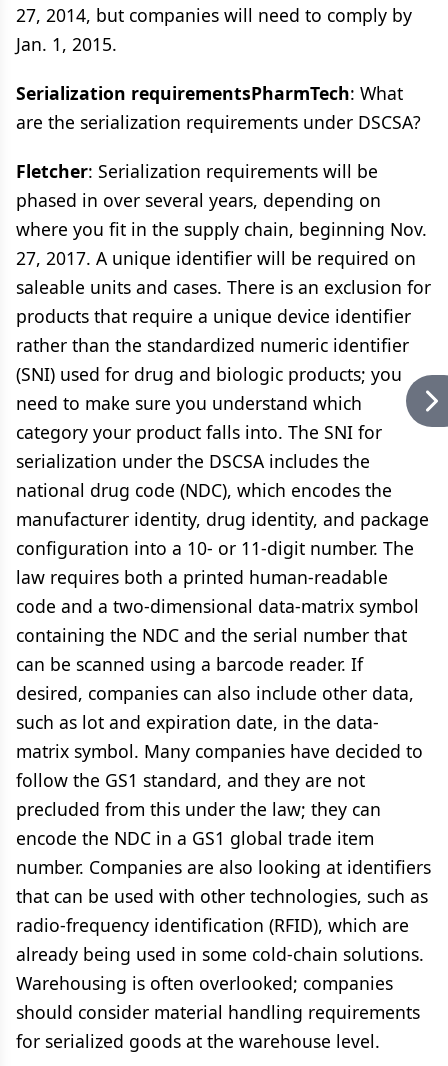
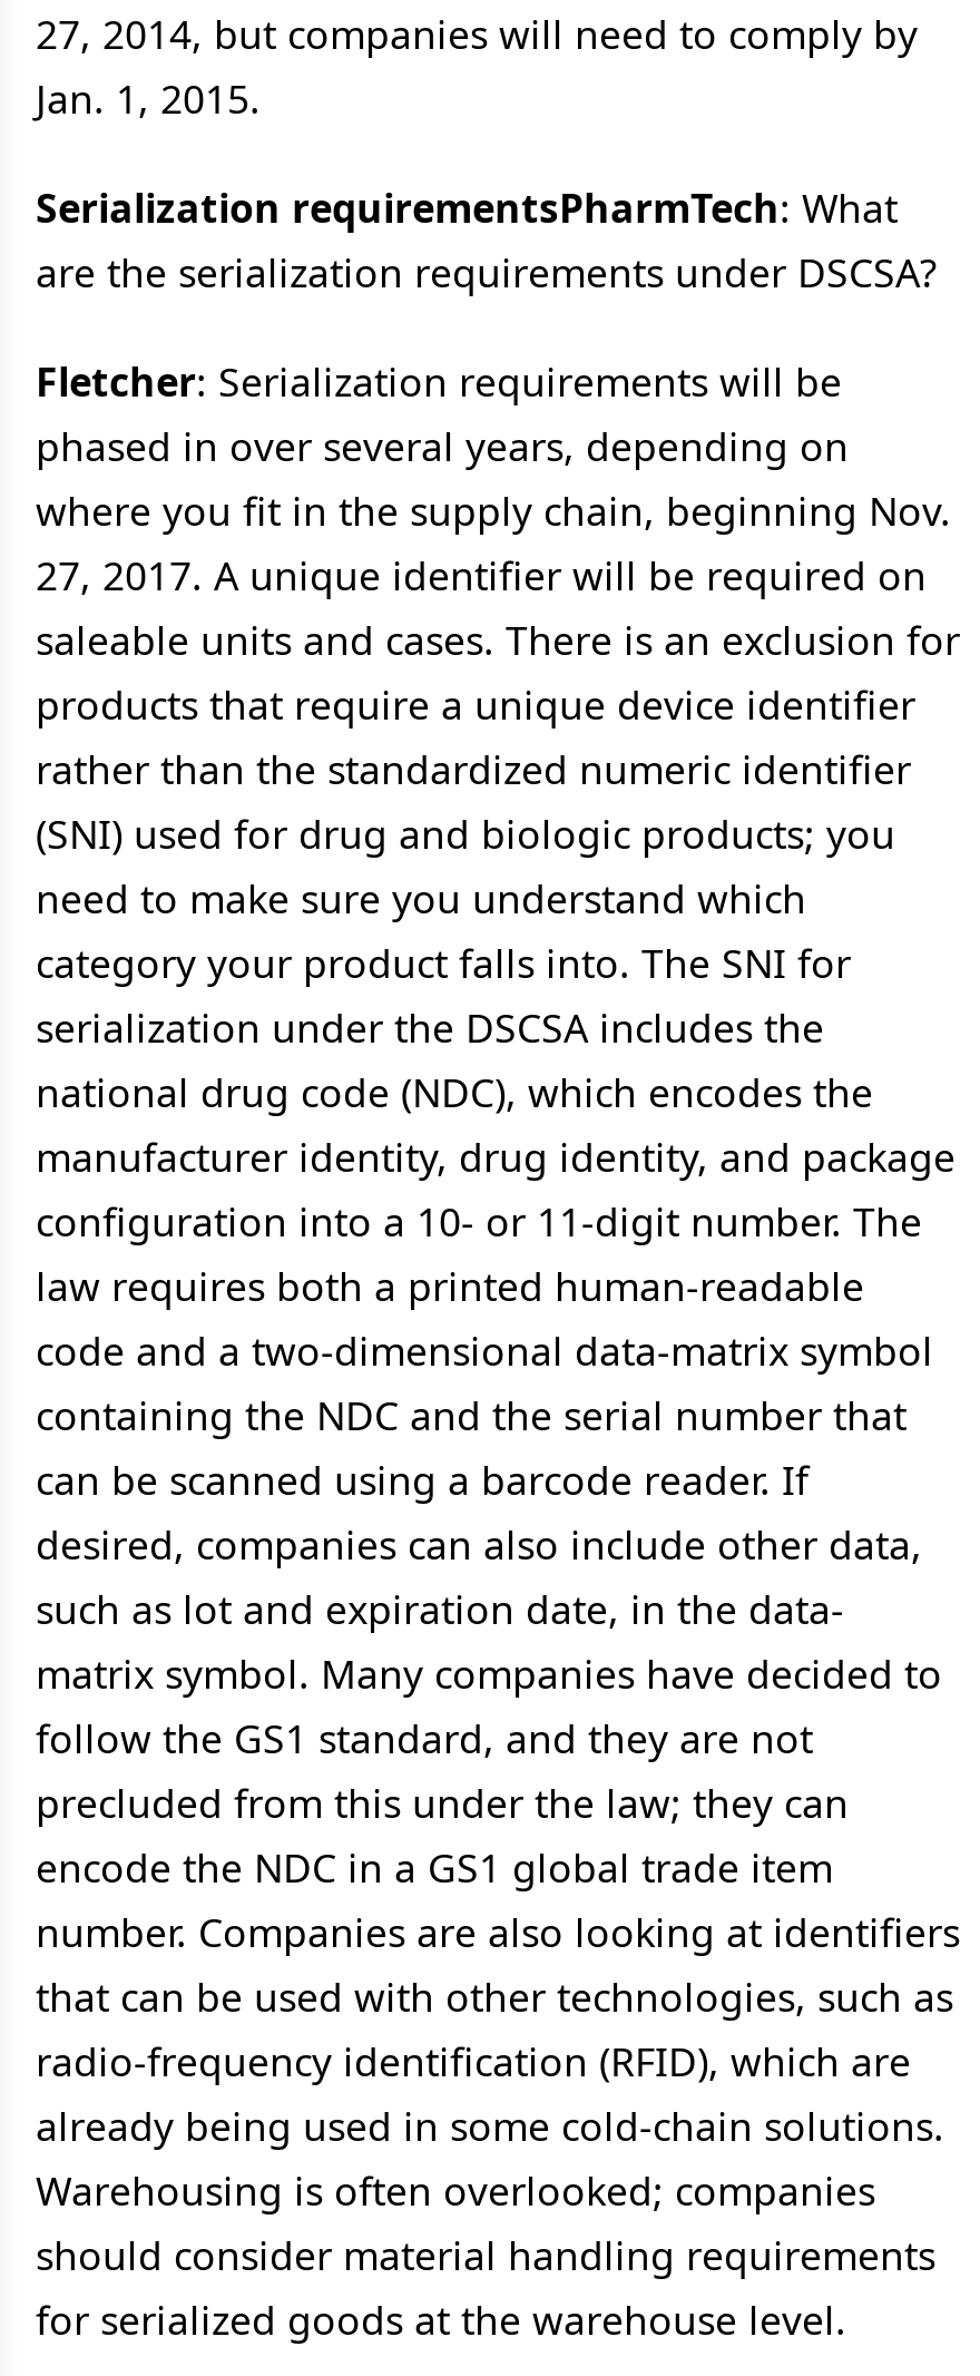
[405,374,445,428] [image] -> none

